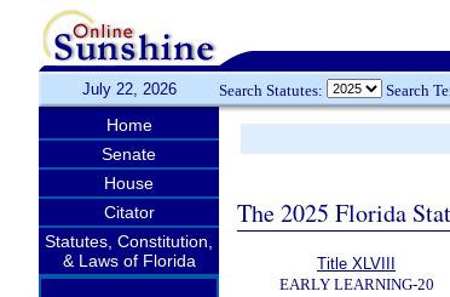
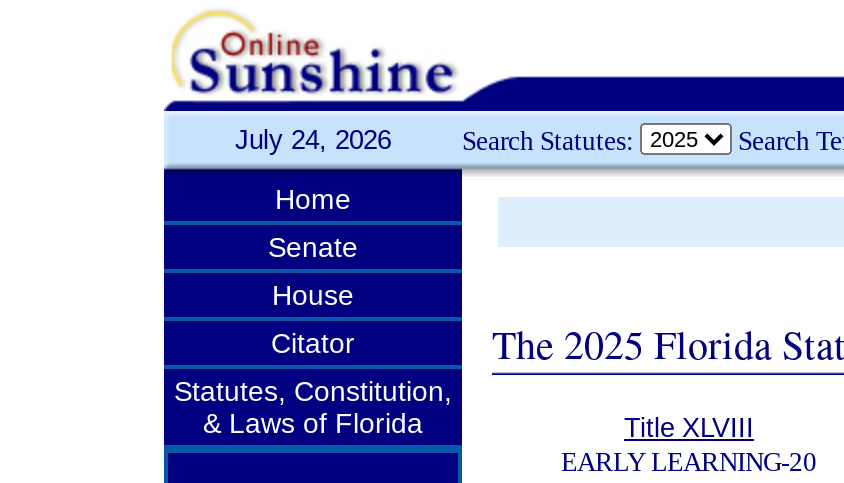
[82,80,176,98] July 22, 2026 -> [235,125,391,155] July 24, 2026

